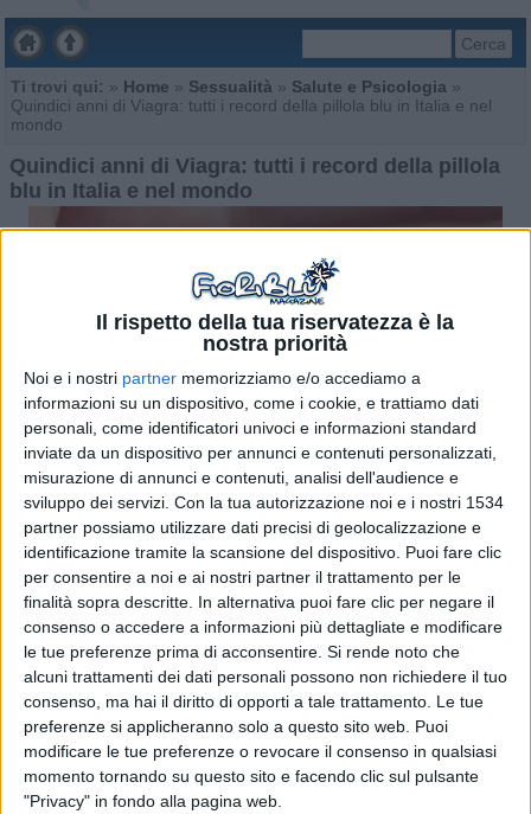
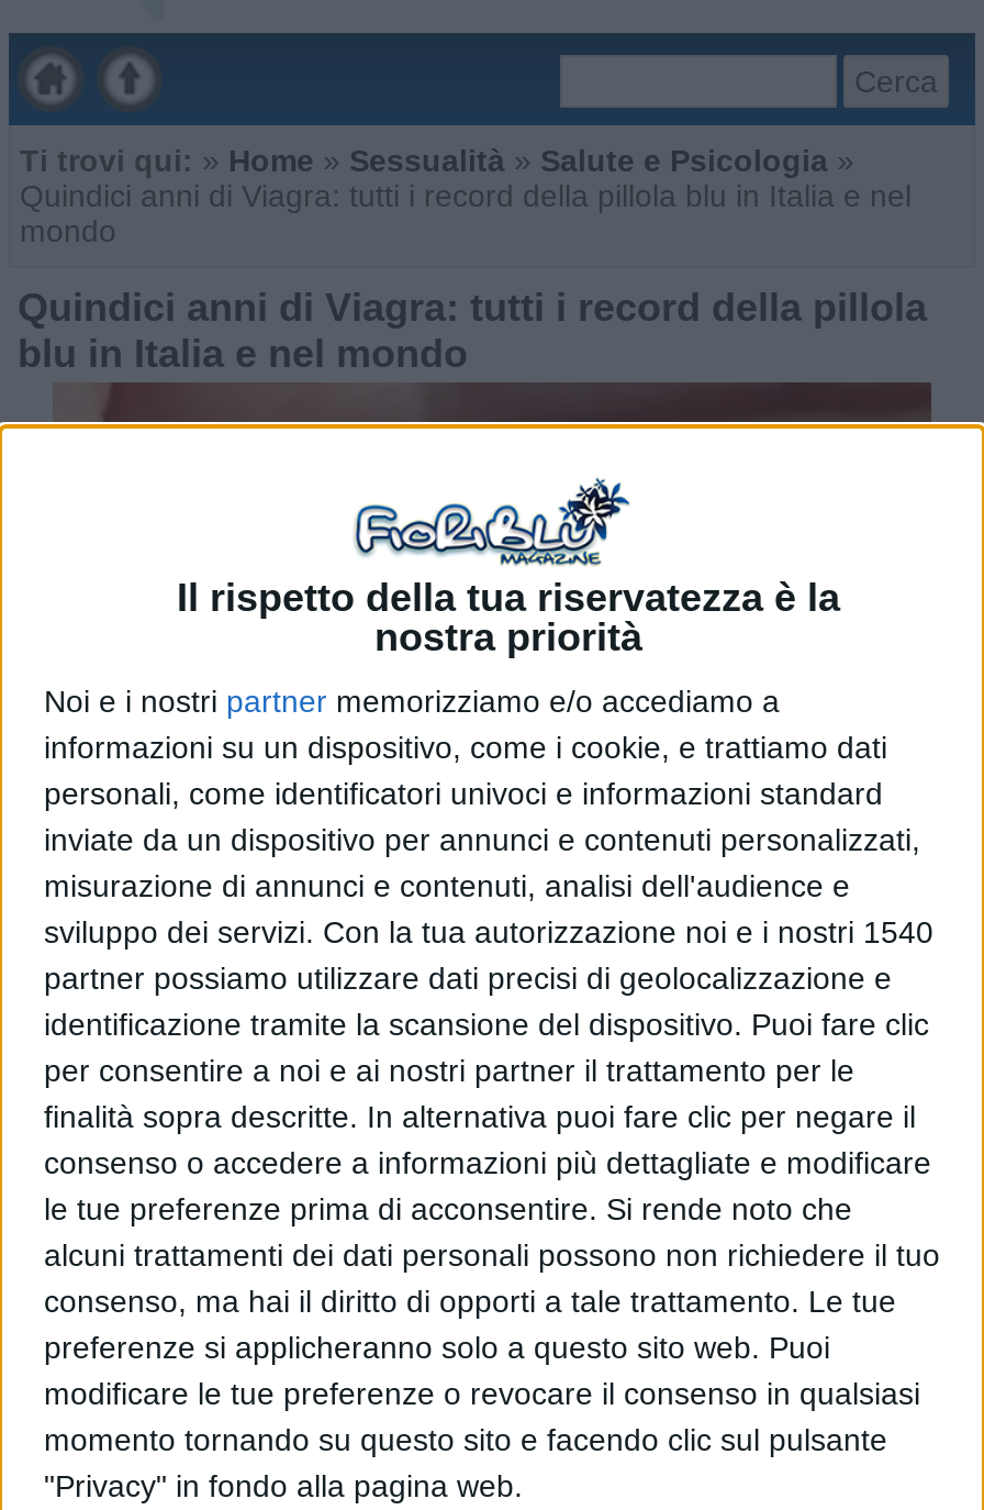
[24,493,504,512] sviluppo dei servizi. Con la tua autorizzazione noi e i nostri 1534 -> [44,914,933,949] sviluppo dei servizi. Con la tua autorizzazione noi e i nostri 1540

